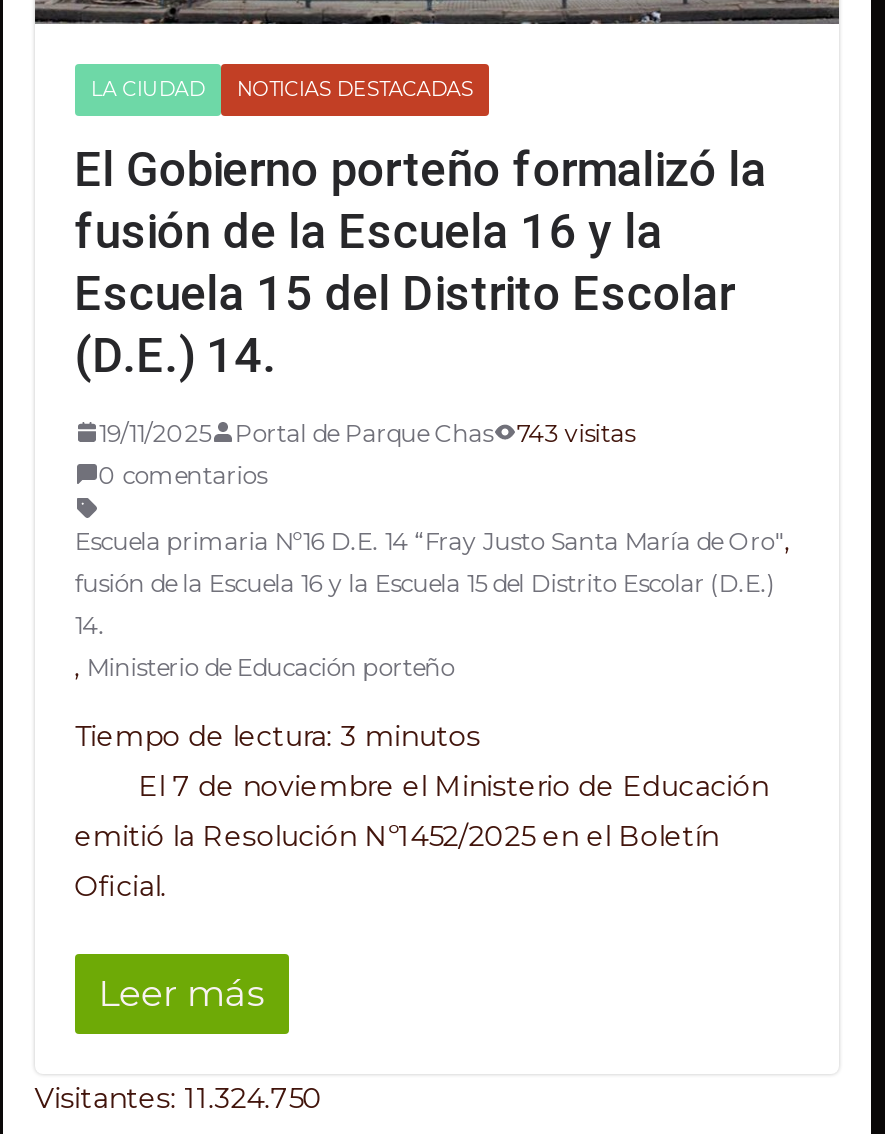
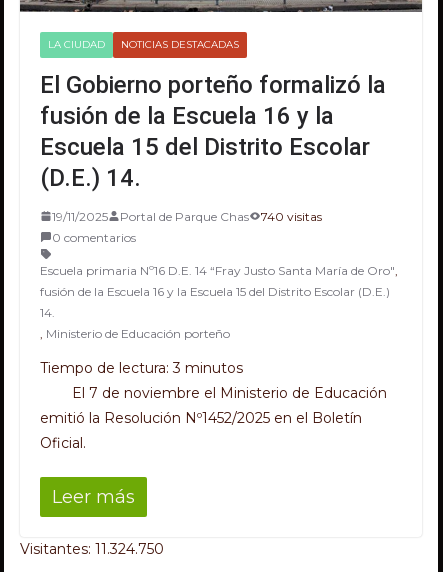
[516,418,634,448] 743 visitas -> [261,209,322,224] 740 visitas

